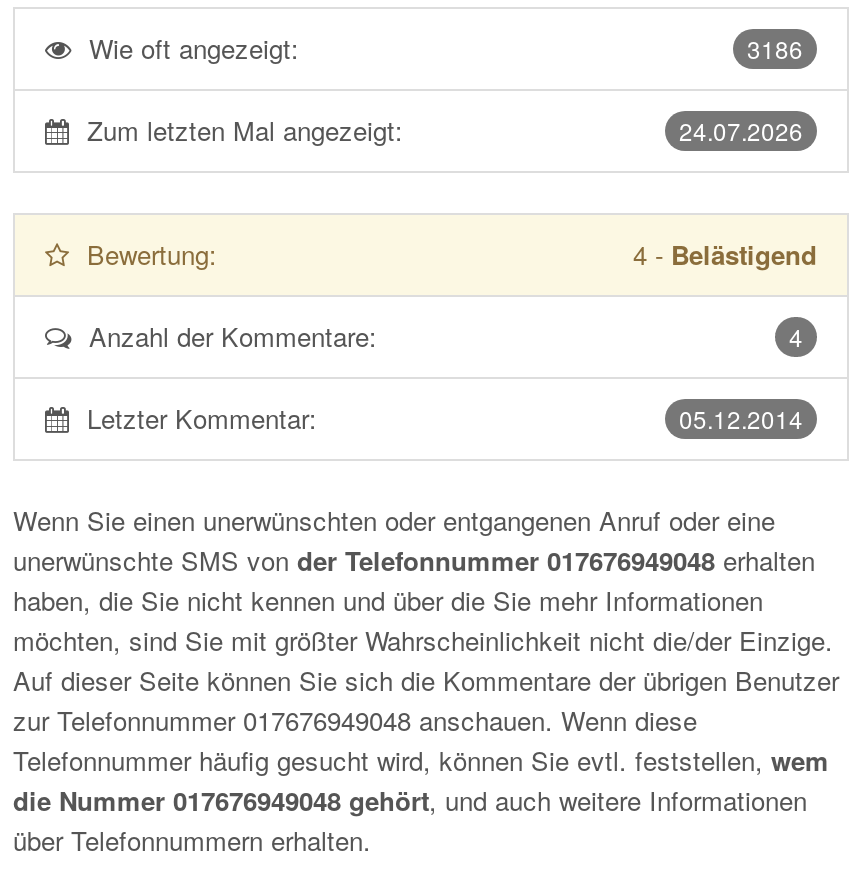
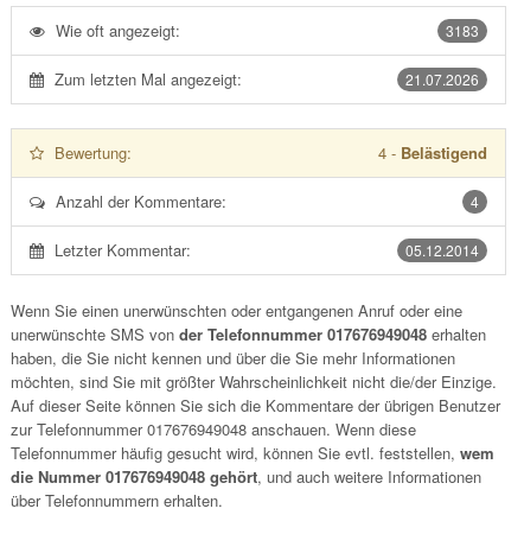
[747,31,803,65] 3186 -> [446,20,479,40] 3183
[679,113,803,147] 24.07.2026 -> [405,69,479,89] 21.07.2026

